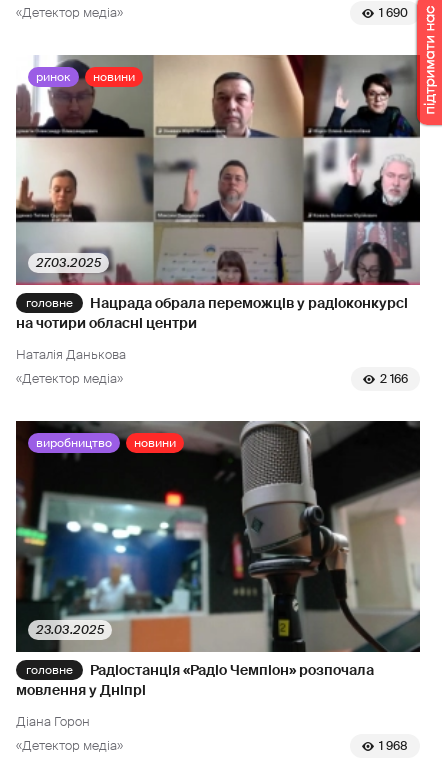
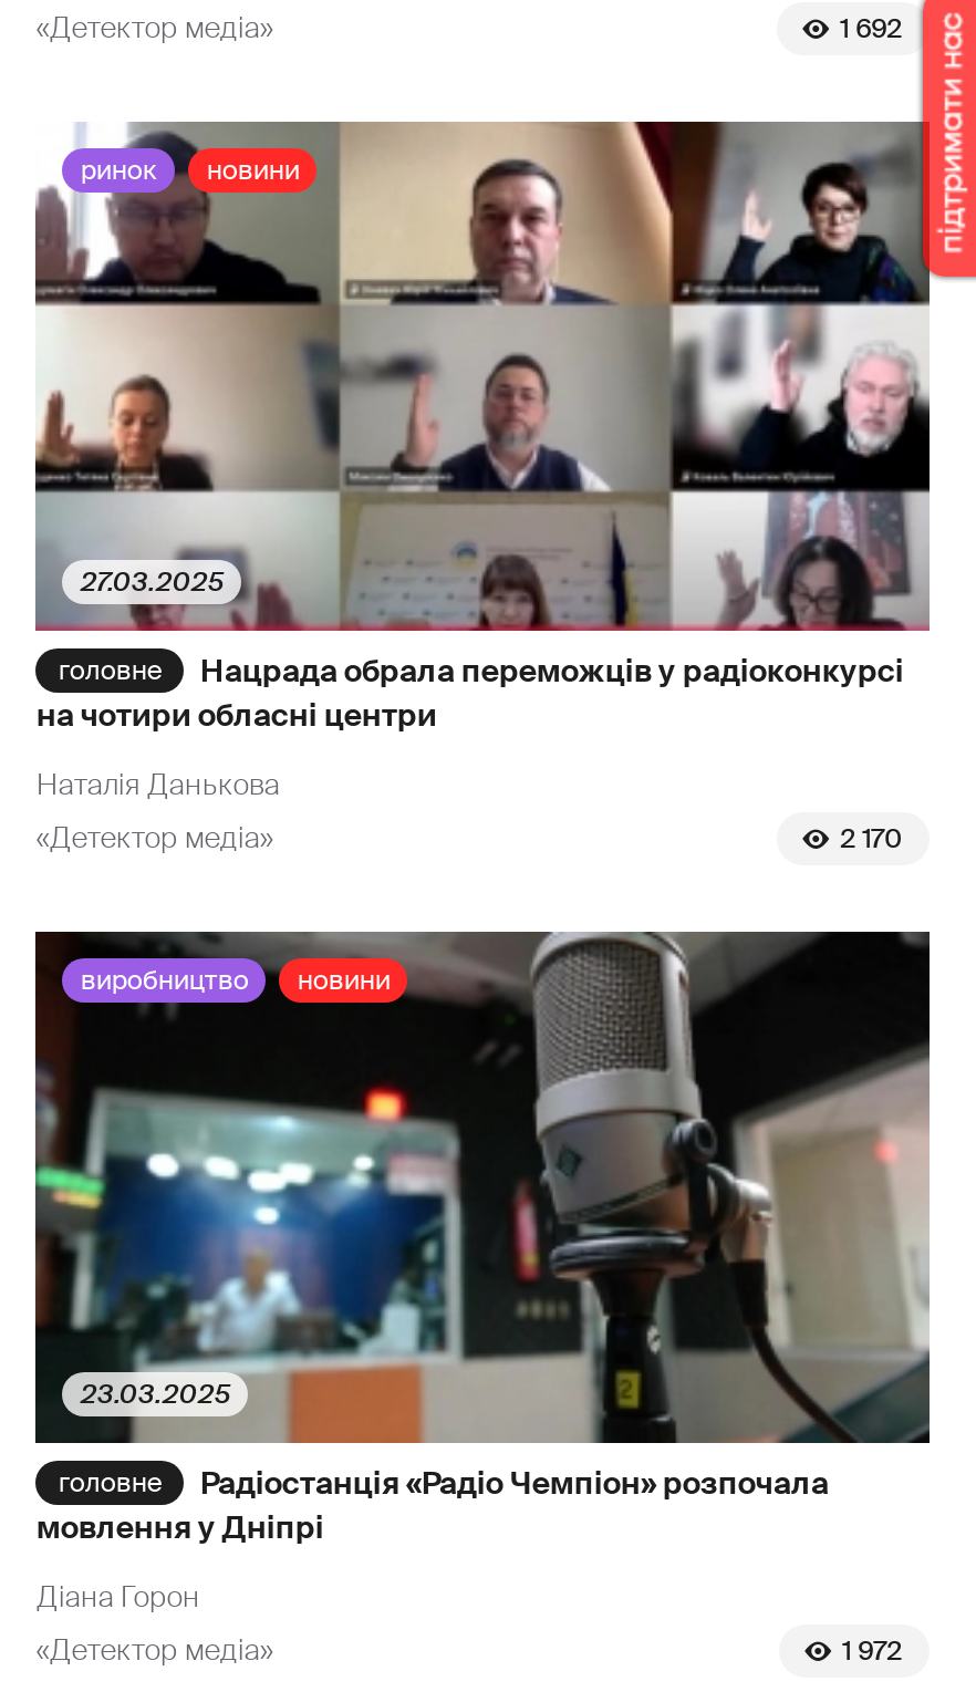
[379,5,408,21] 1 690 -> [840,11,902,47] 1 692
[380,371,408,387] 2 166 -> [840,822,902,857] 2 170
[379,737,408,753] 1 968 -> [842,1632,902,1668] 1 972

